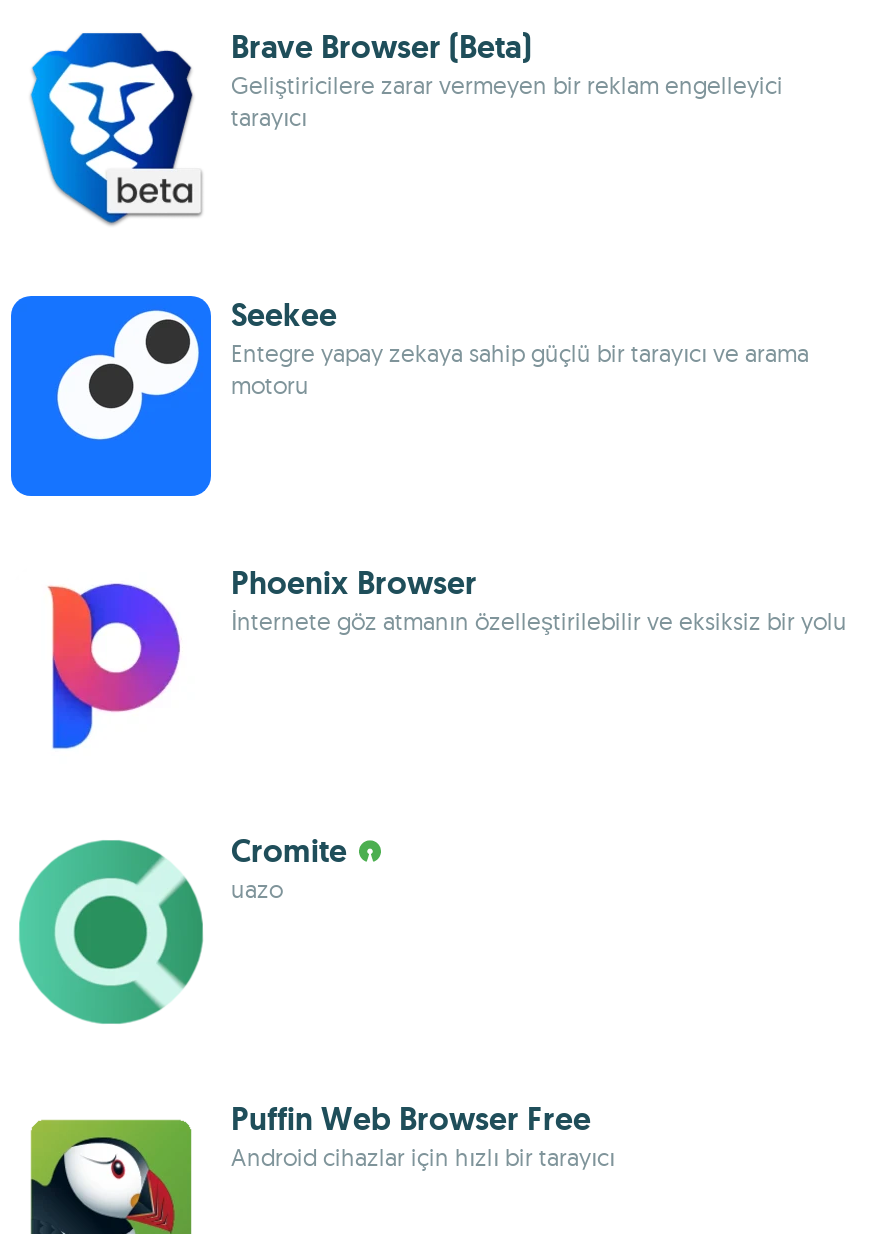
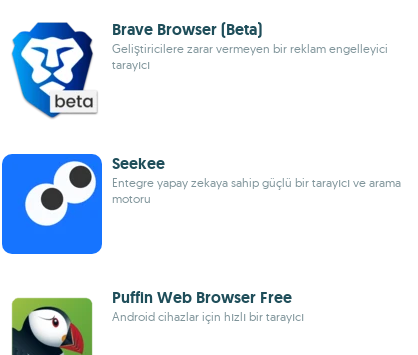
[31,562,847,760] [image] | Phoenix Browser | İnternete göz atmanın özelleştirilebilir ve eksiksiz bir yolu -> none
[17,830,347,1032] [image] | Cromite | uazo -> none

